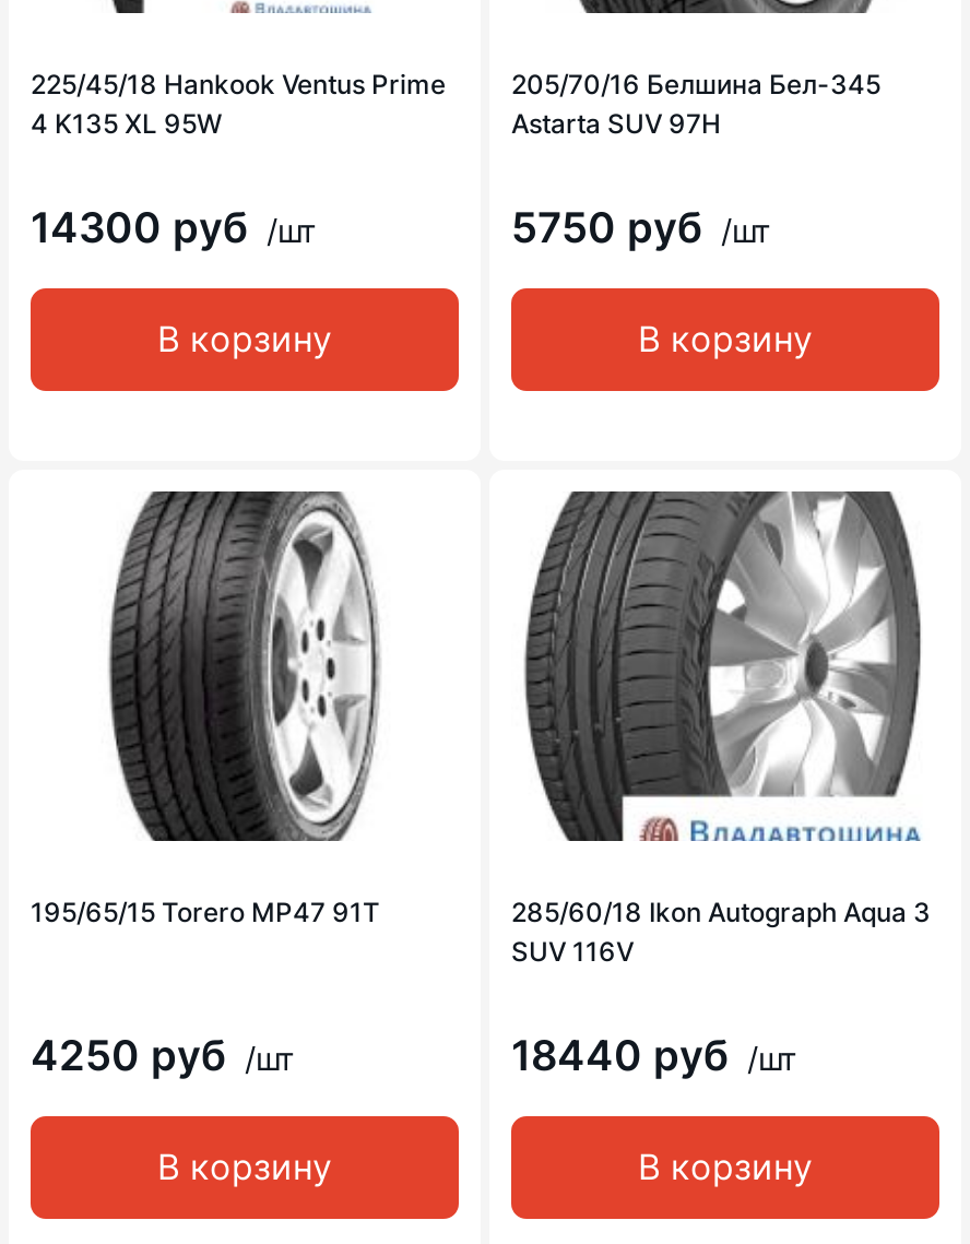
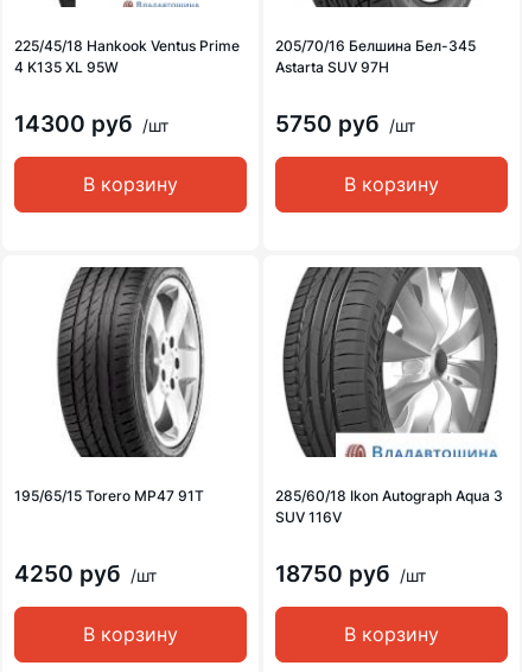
[511,1030,795,1080] 18440 руб /шт -> [275,560,426,587] 18750 руб /шт

